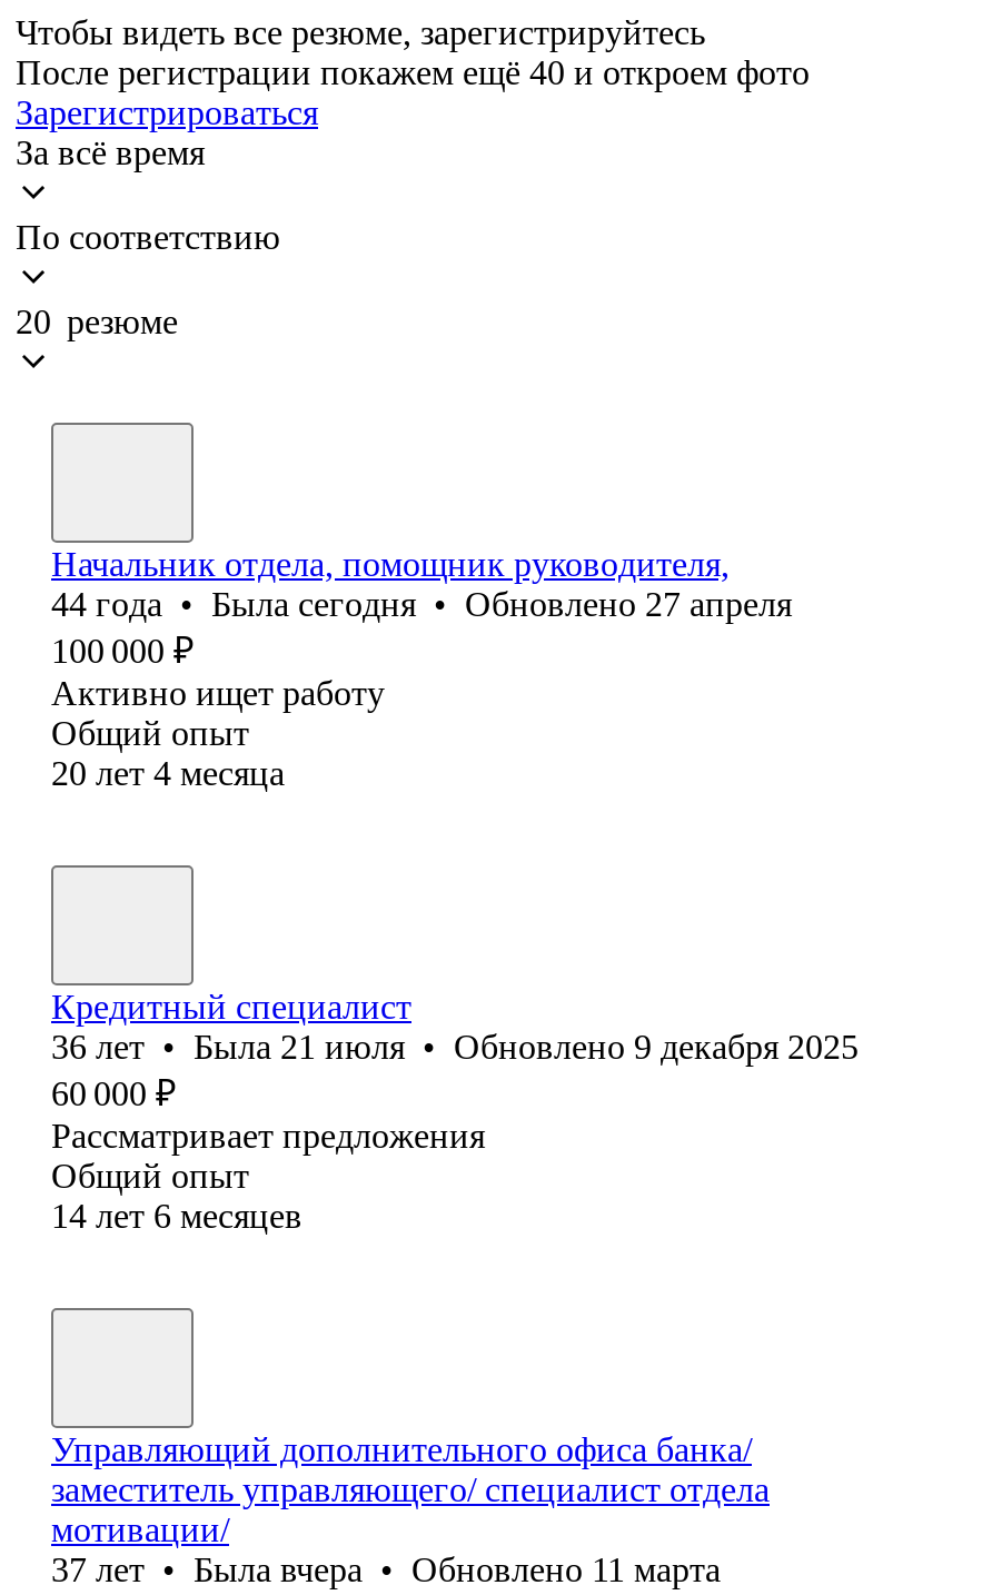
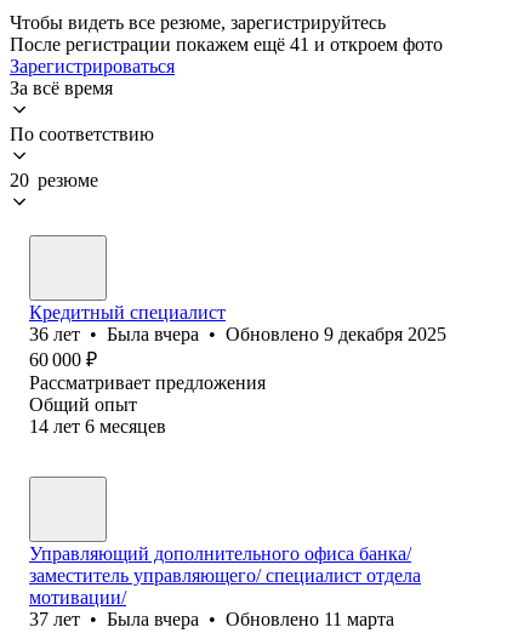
[16,53,810,91] После регистрации покажем ещё 40 и откроем фото -> [10,34,443,54] После регистрации покажем ещё 41 и откроем фото
[51,545,792,792] Начальник отдела, помощник руководителя, | 44 года • Была сегодня • Обновлено 27 апреля | 100 000 ₽ | Активно ищет работу | Общий опыт | 20 лет 4 месяца -> none
[51,1028,859,1065] 36 лет • Была 21 июля • Обновлено 9 декабря 2025 -> [29,324,446,344] 36 лет • Была вчера • Обновлено 9 декабря 2025

